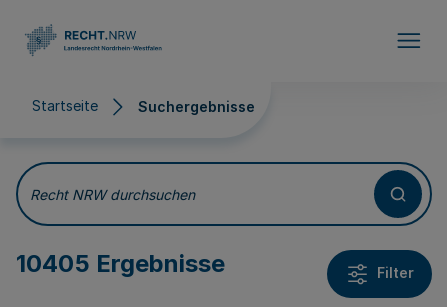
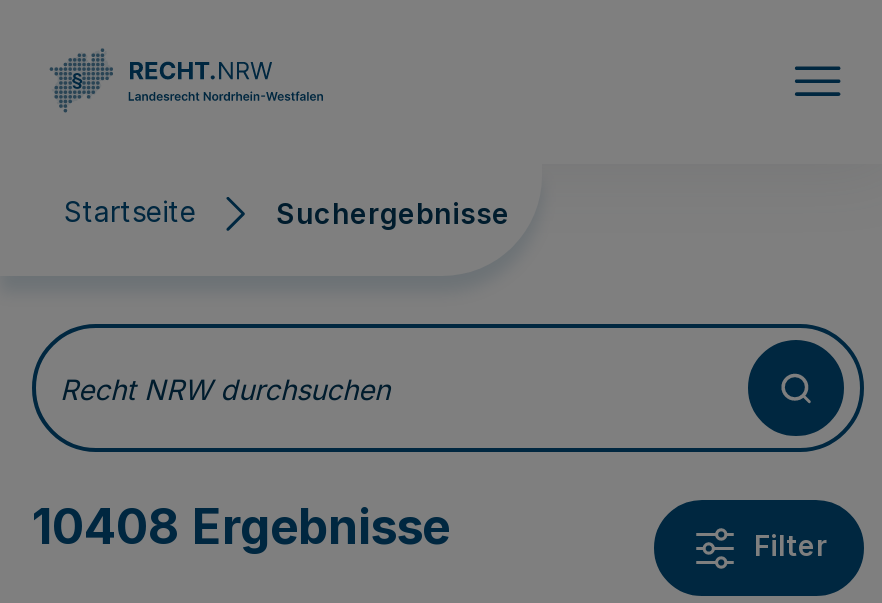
[16,249,225,278] 10405 Ergebnisse -> [32,498,450,556] 10408 Ergebnisse

